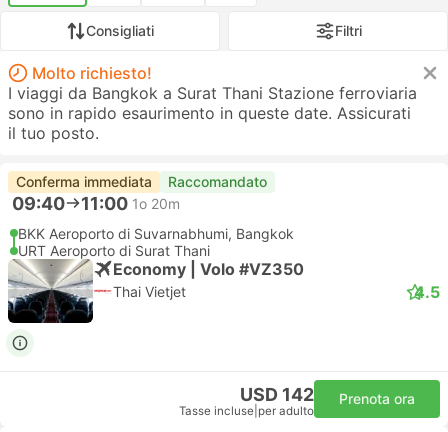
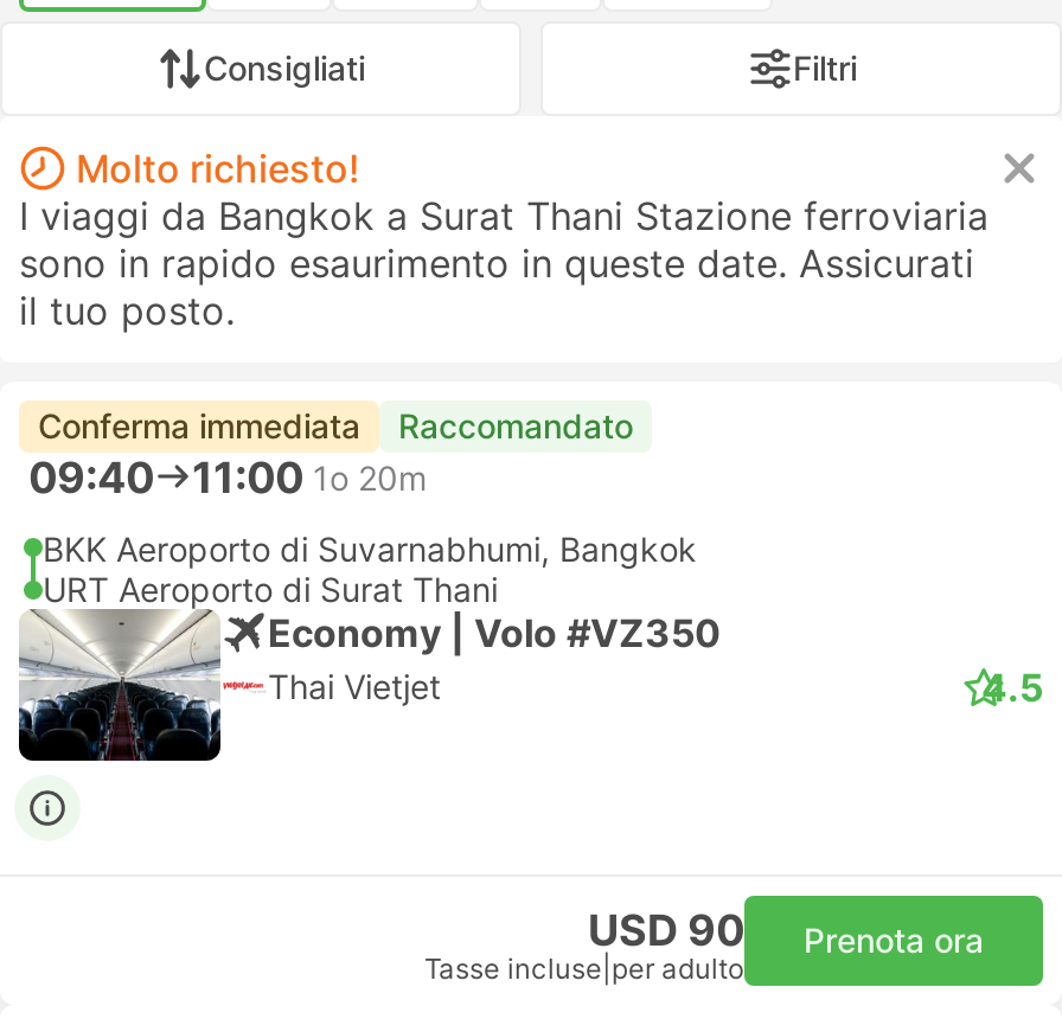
[240,384,415,407] USD 142 Prenota ora -> [588,905,984,960] USD 90 Prenota ora

